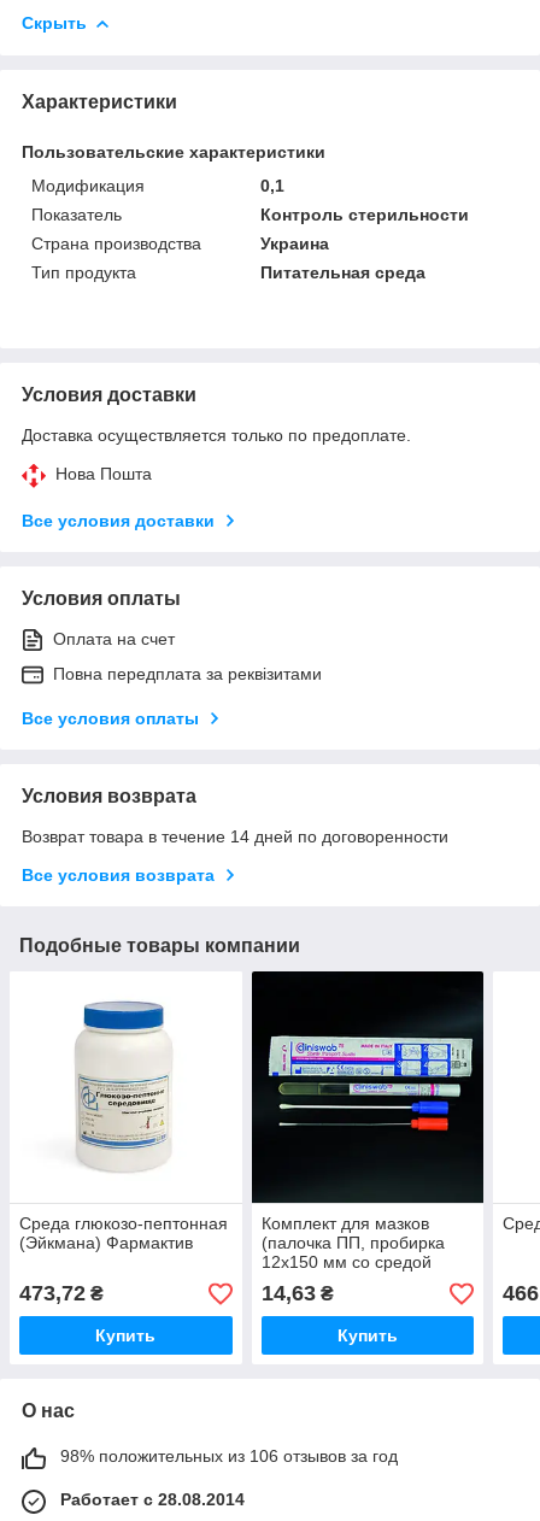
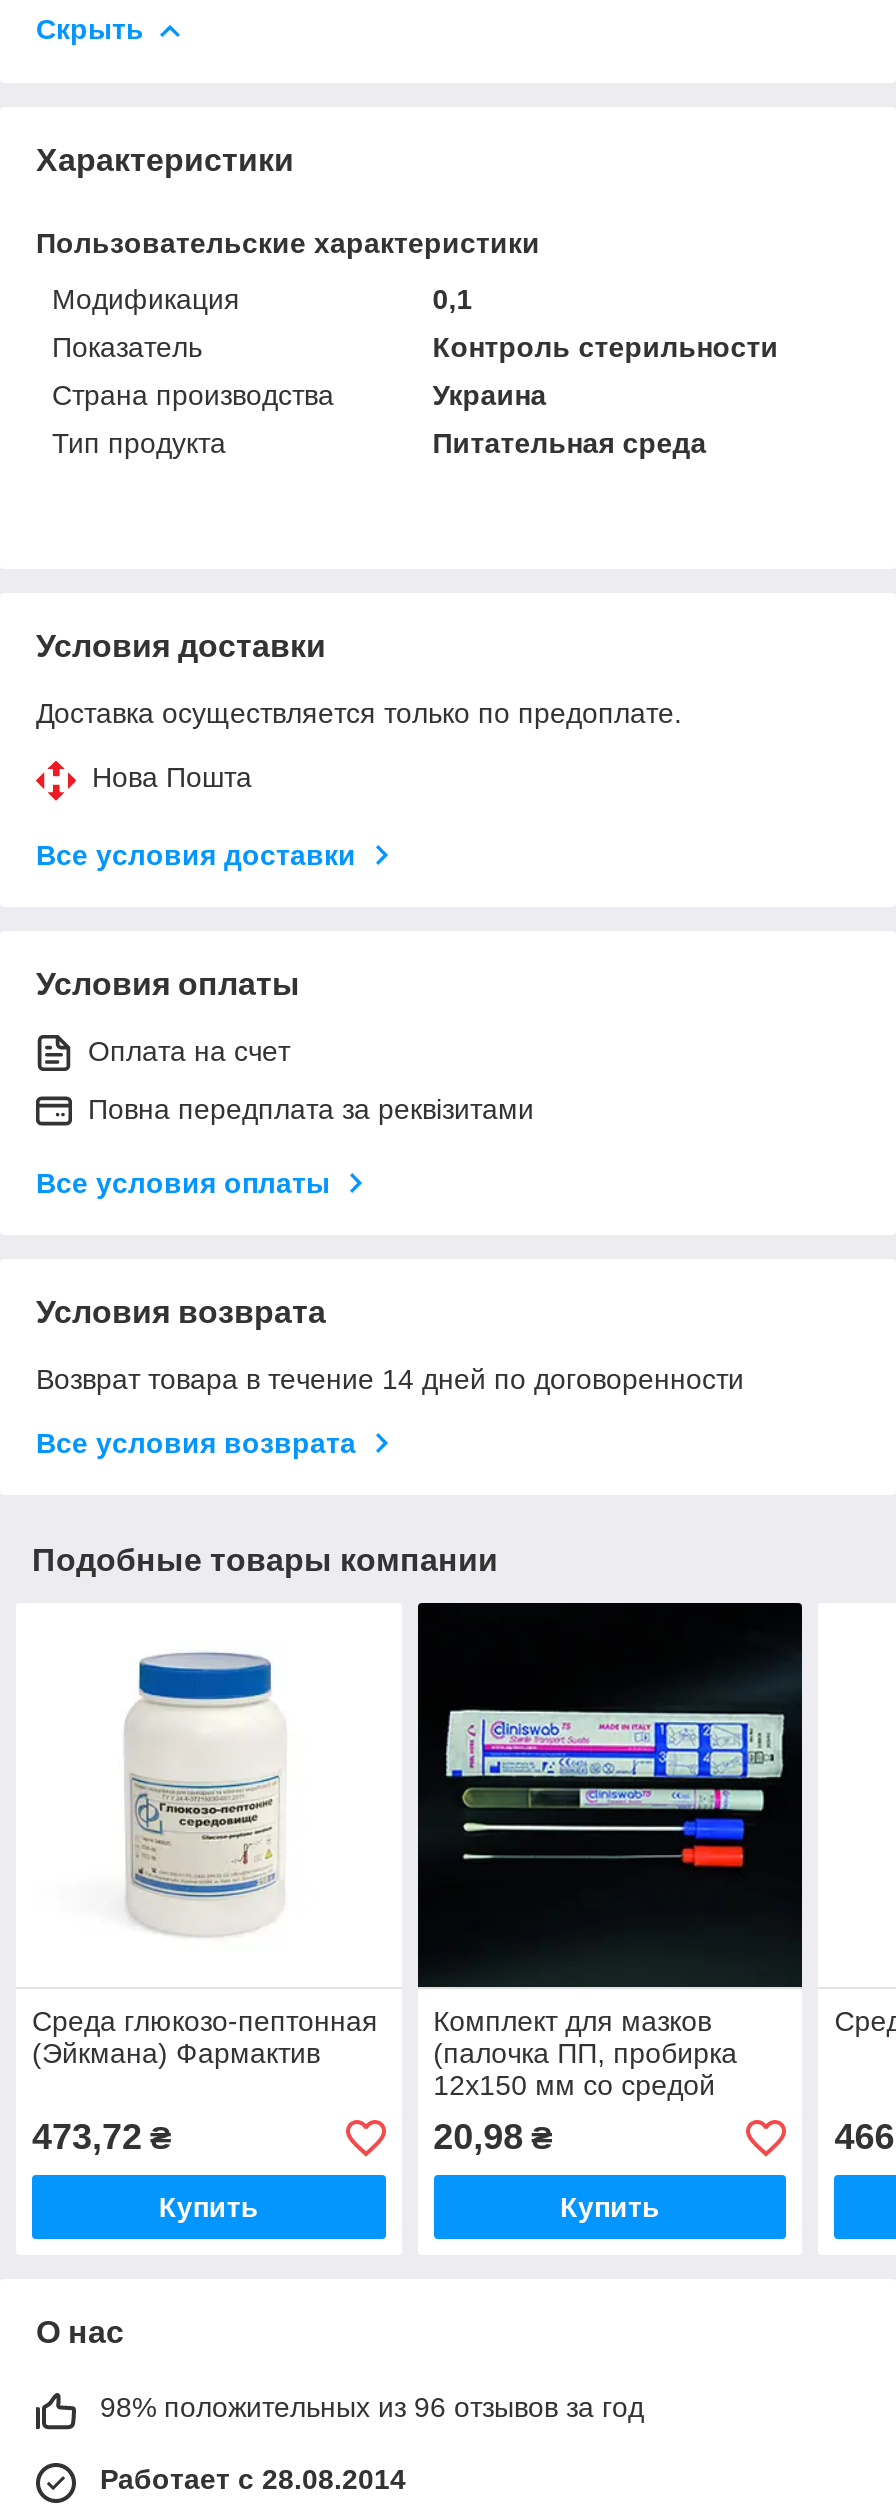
[261,1282,333,1306] 14,63 ₴ -> [433,2118,553,2158] 20,98 ₴
[60,1447,398,1466] 98% положительных из 106 отзывов за год -> [100,2392,644,2424] 98% положительных из 96 отзывов за год

